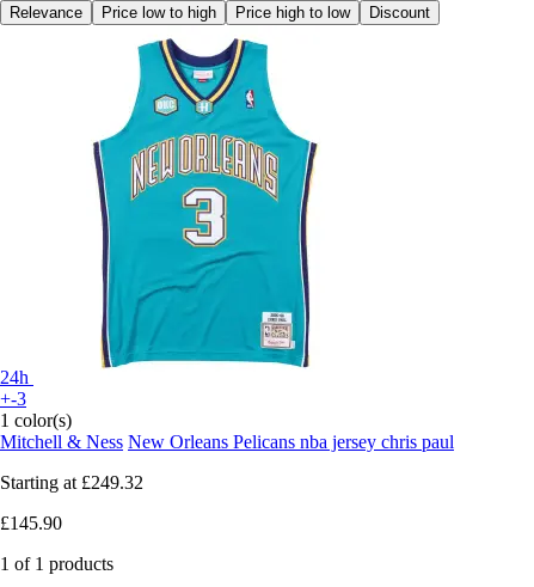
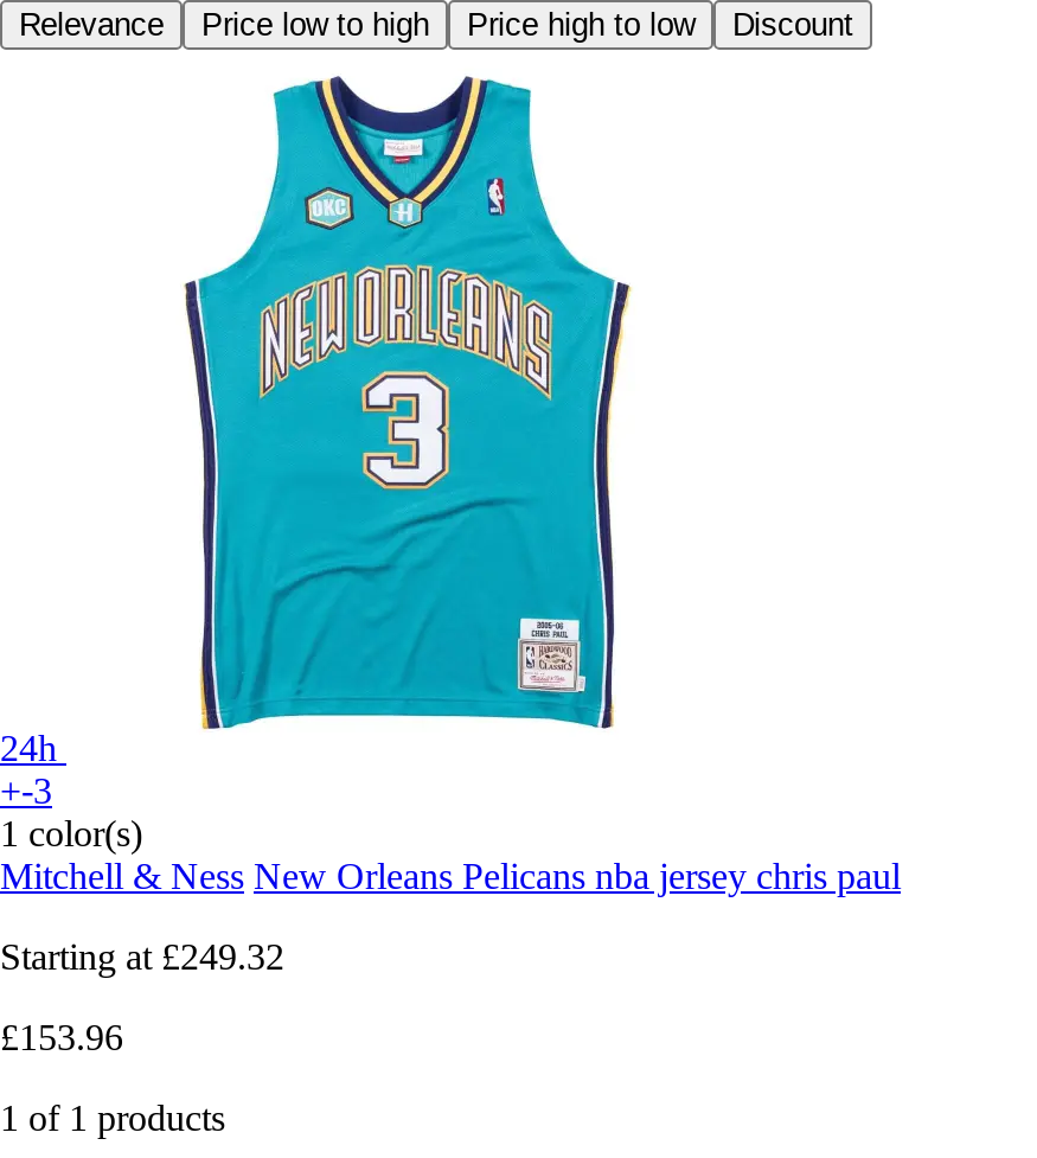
[0,513,62,534] £145.90 -> [0,1018,123,1058] £153.96

